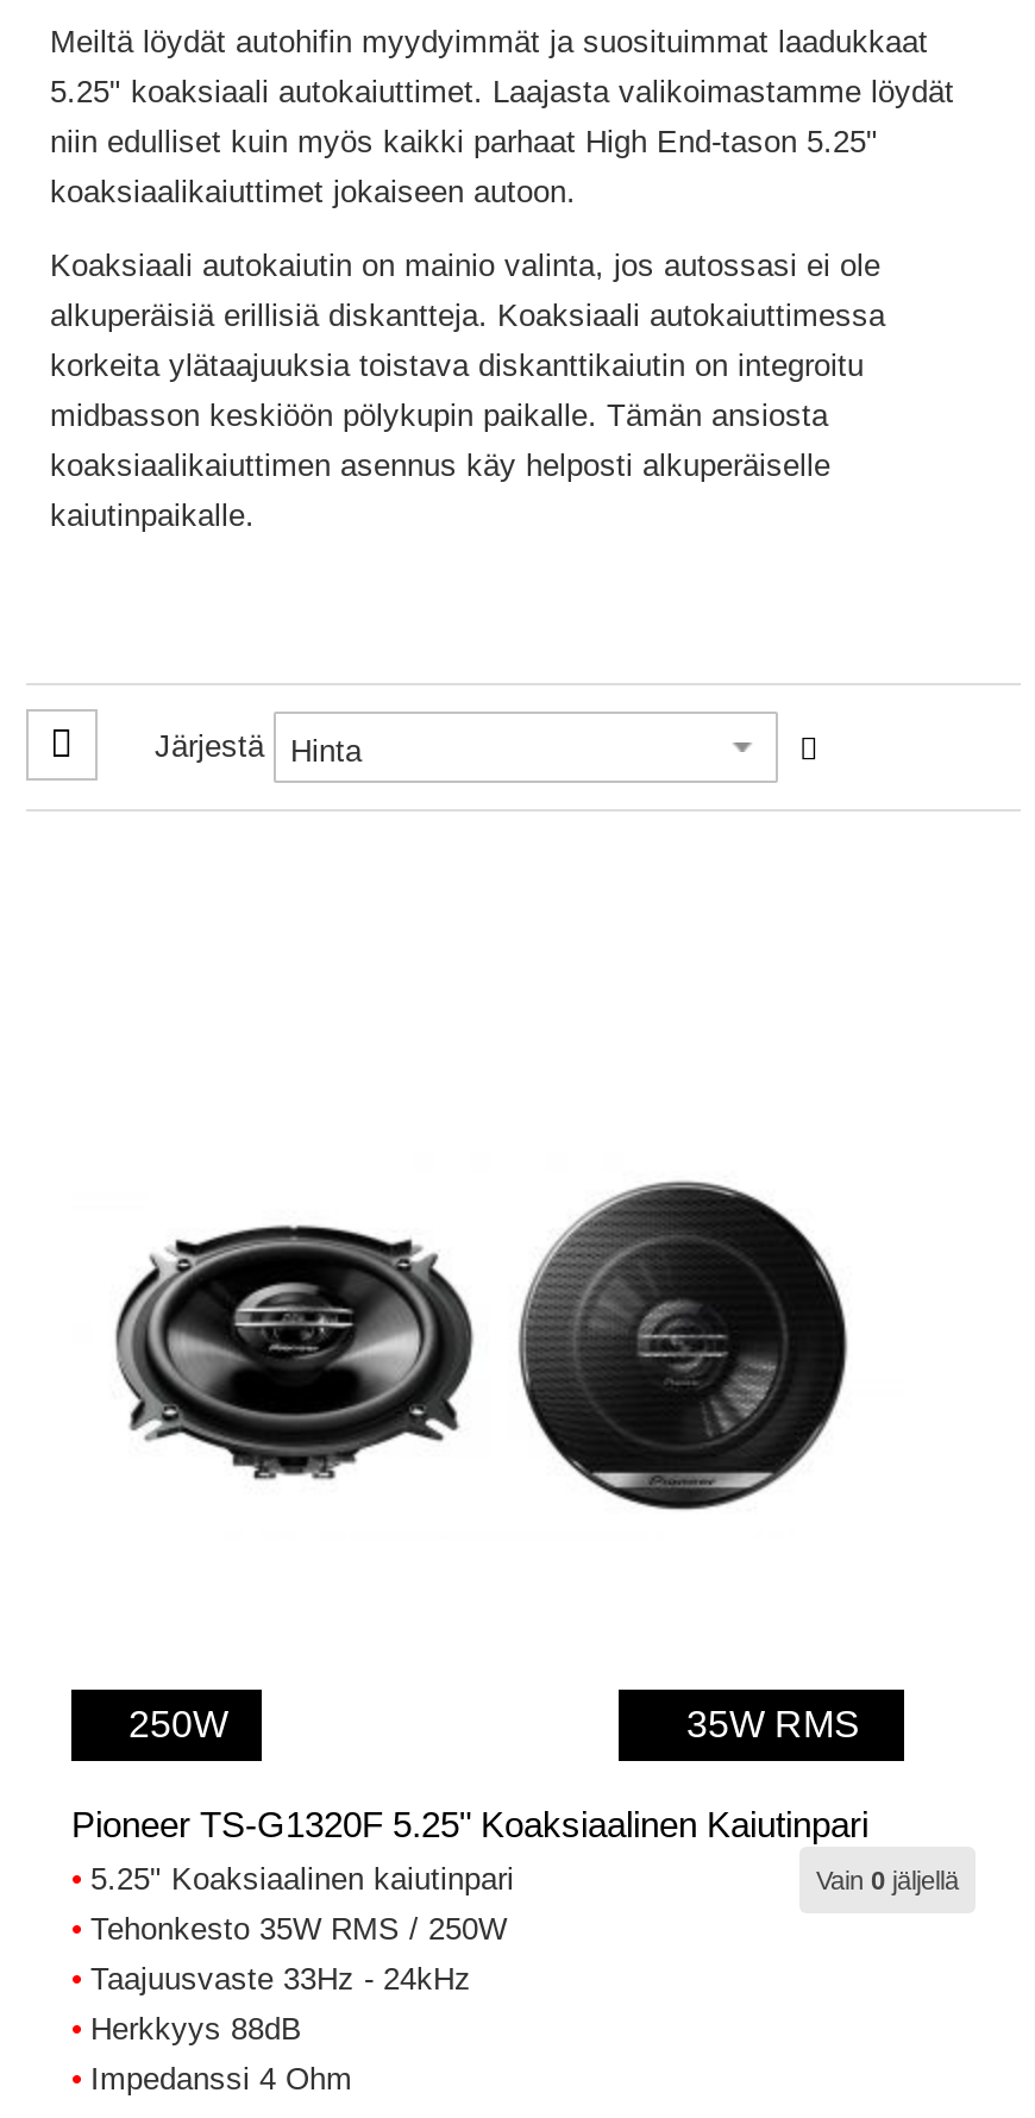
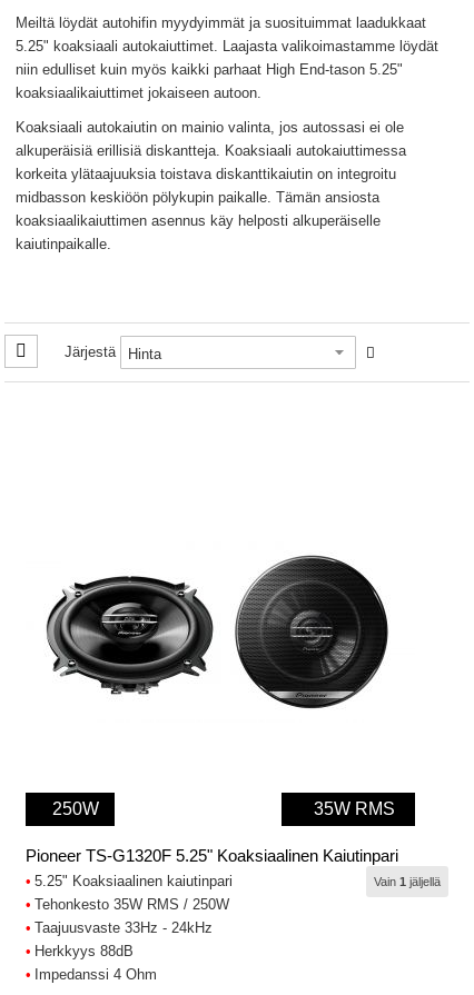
[816,1866,959,1894] Vain 0 jäljellä -> [374,875,441,888] Vain 1 jäljellä

